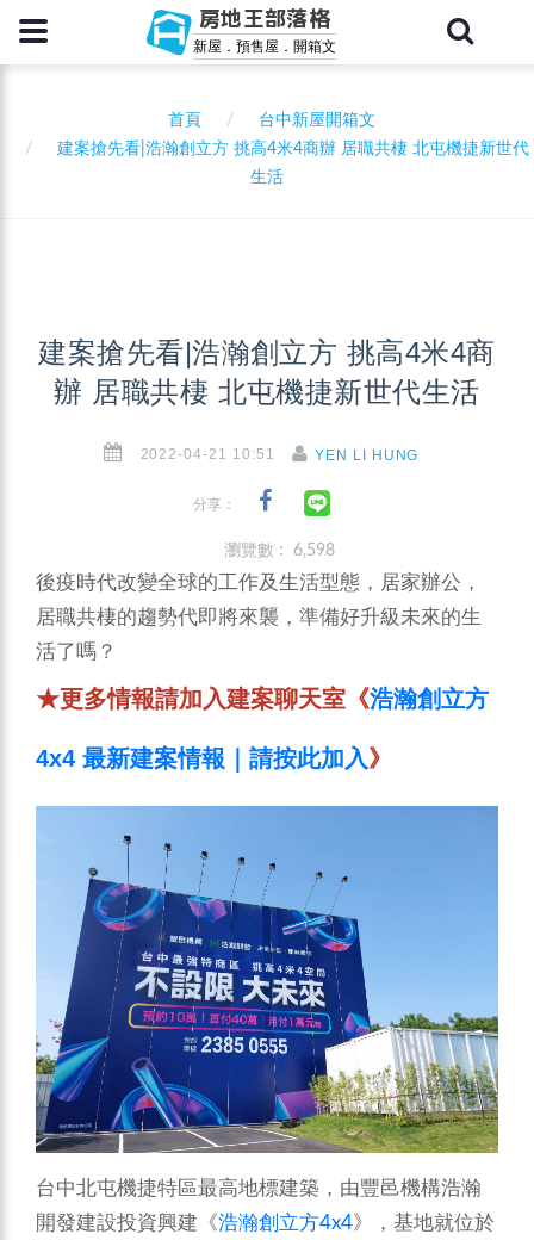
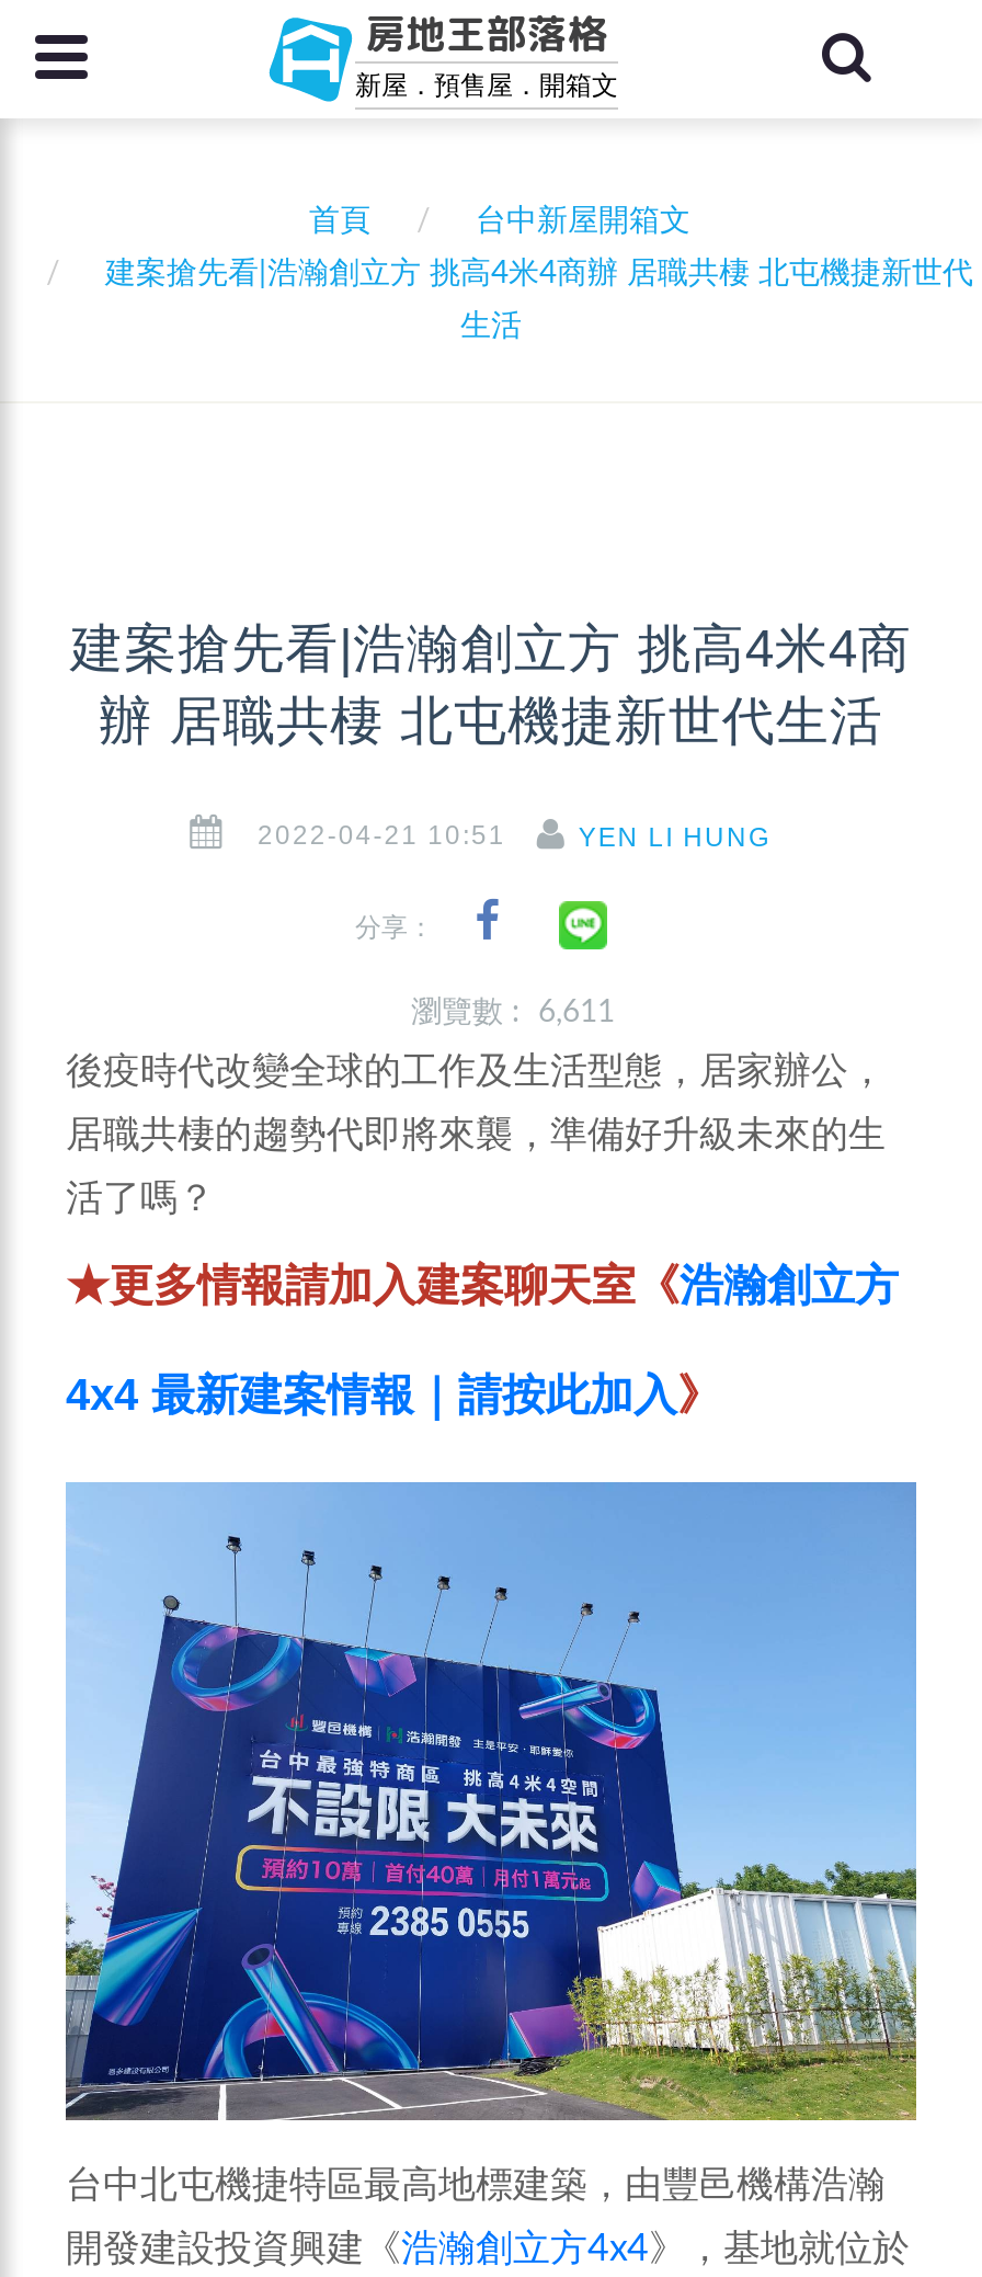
[223,542,334,559] 瀏覽數 : 6,598 -> [411,998,615,1028] 瀏覽數 : 6,611

